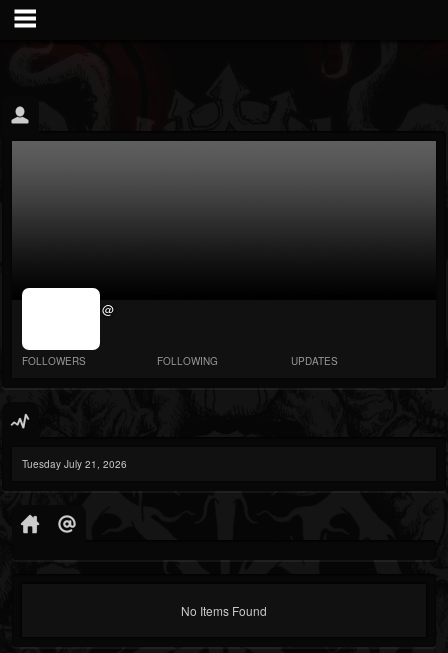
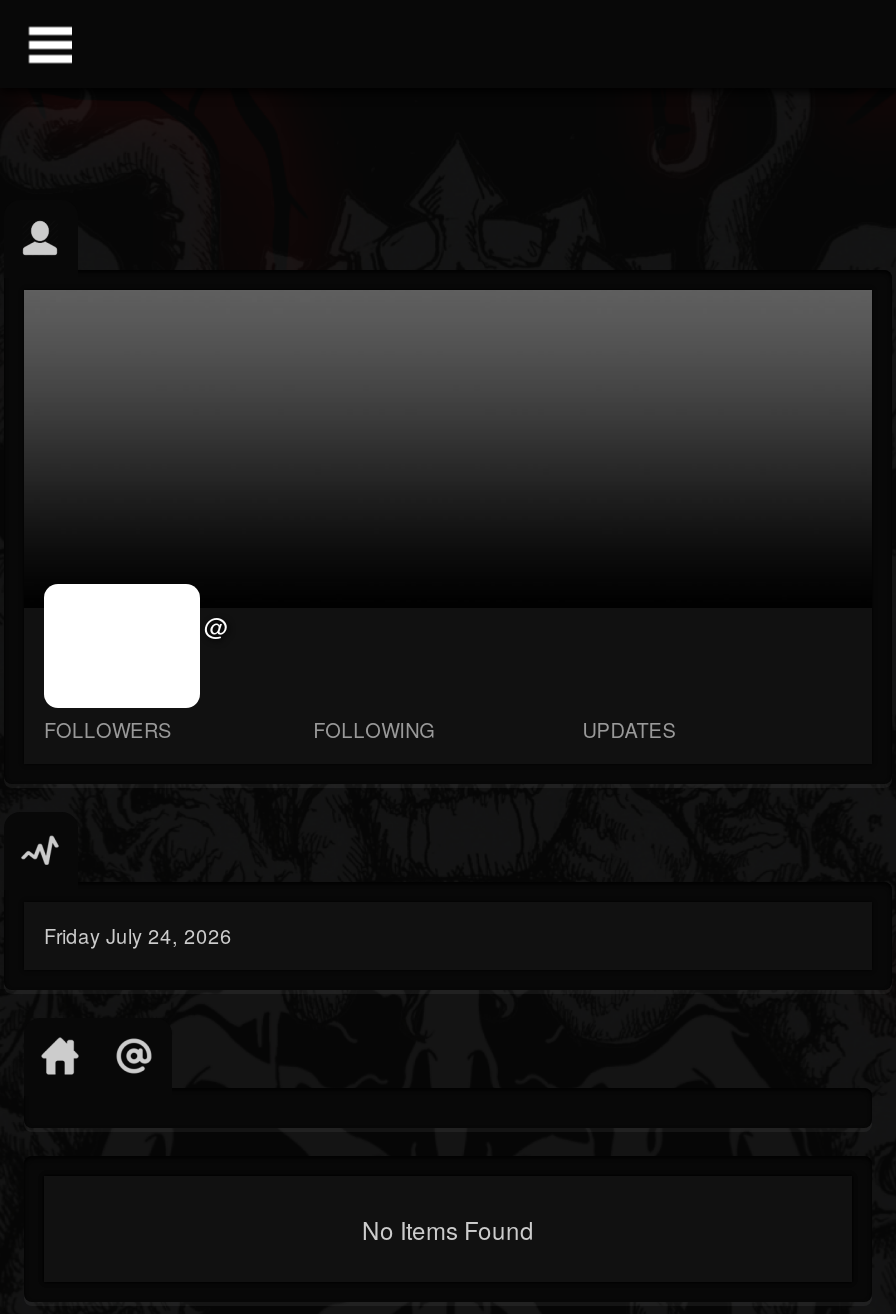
[22,457,127,471] Tuesday July 21, 2026 -> [44,922,232,950] Friday July 24, 2026

